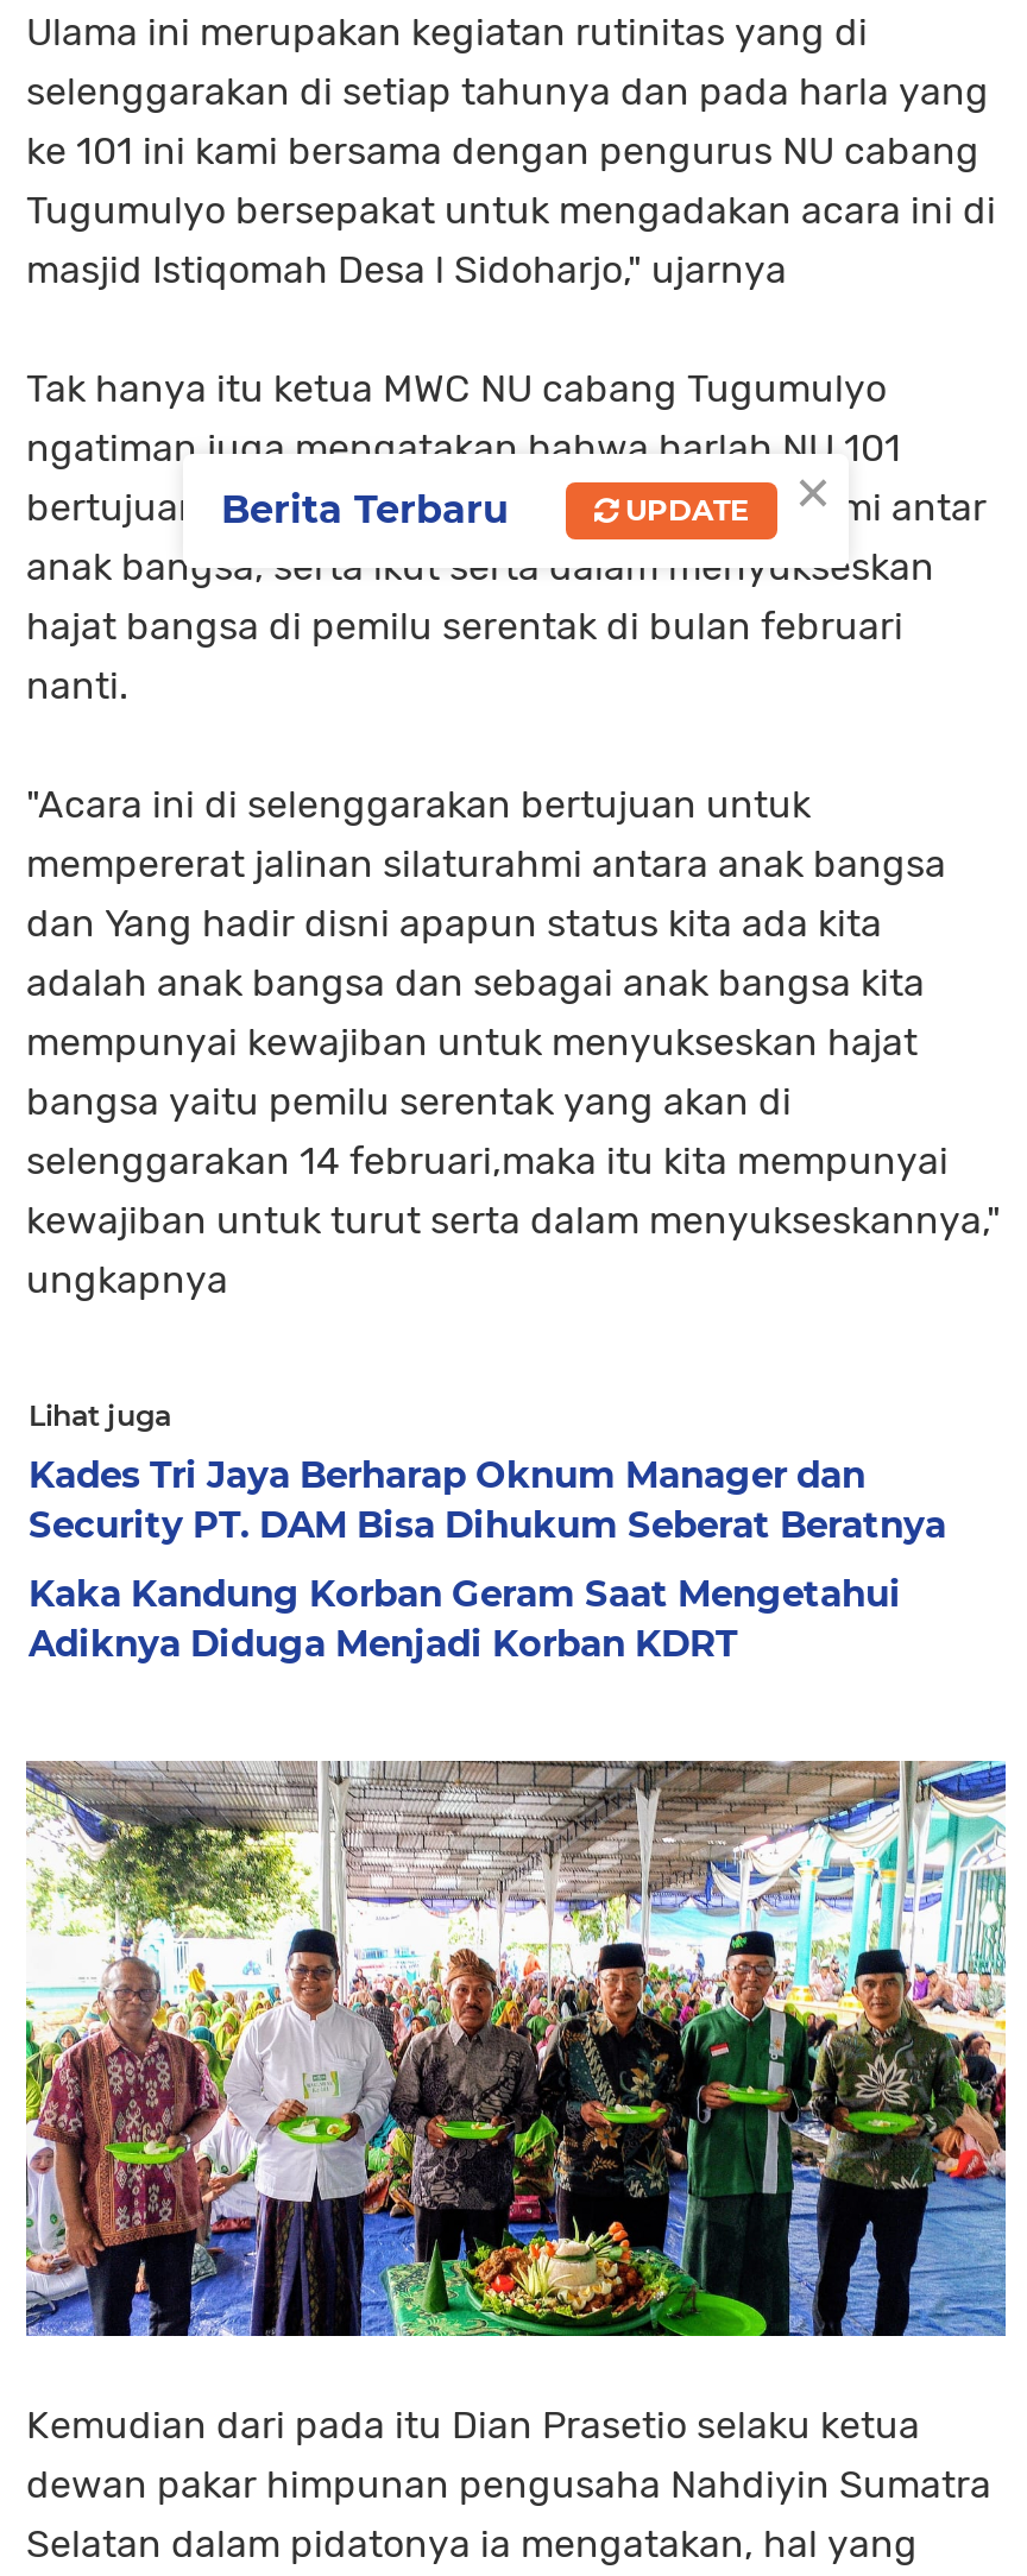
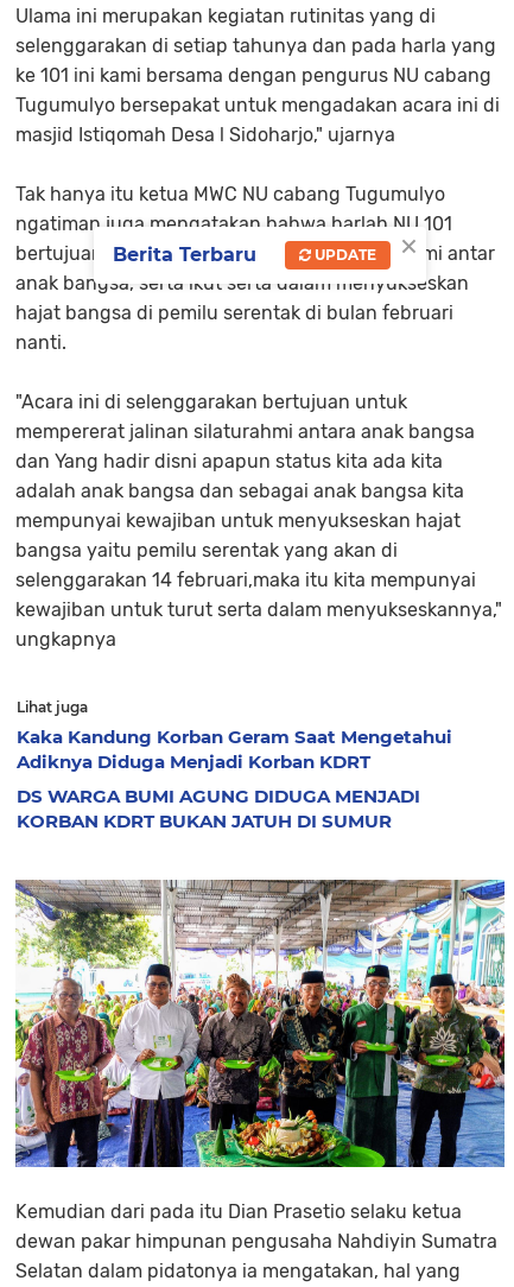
[29,1452,946,1548] Kades Tri Jaya Berharap Oknum Manager dan | Security PT. DAM Bisa Dihukum Seberat Beratnya -> none
moved [29,1571,901,1666] -> [17,726,452,773]: Kaka Kandung Korban Geram Saat Mengetahui | Adiknya Diduga Menjadi Korban KDRT
none -> [17,785,420,833] DS WARGA BUMI AGUNG DIDUGA MENJADI | KORBAN KDRT BUKAN JATUH DI SUMUR

